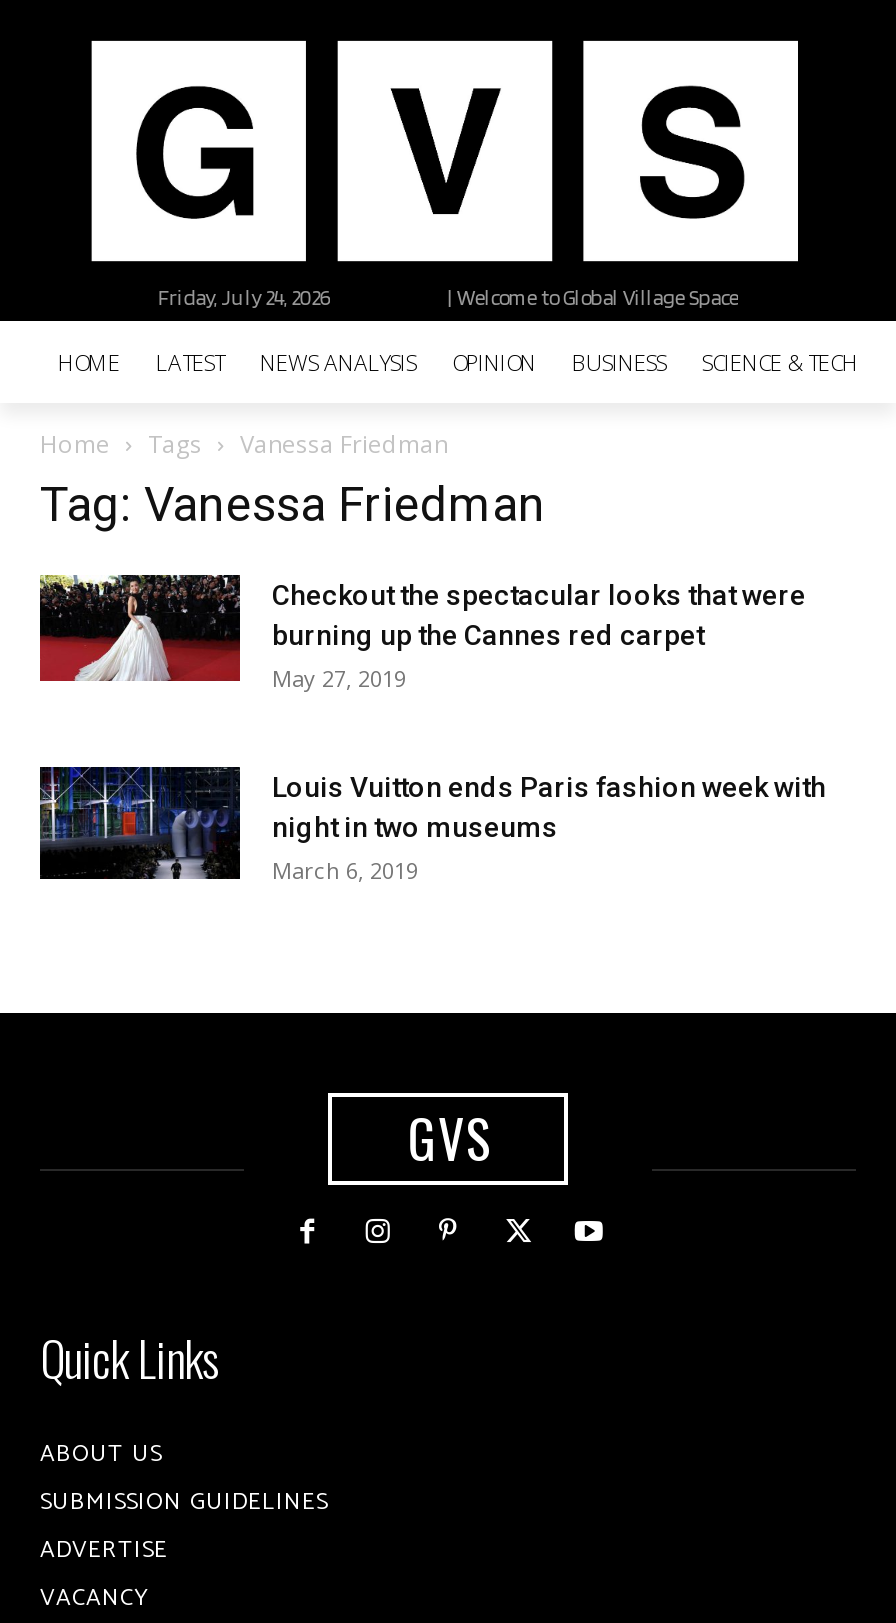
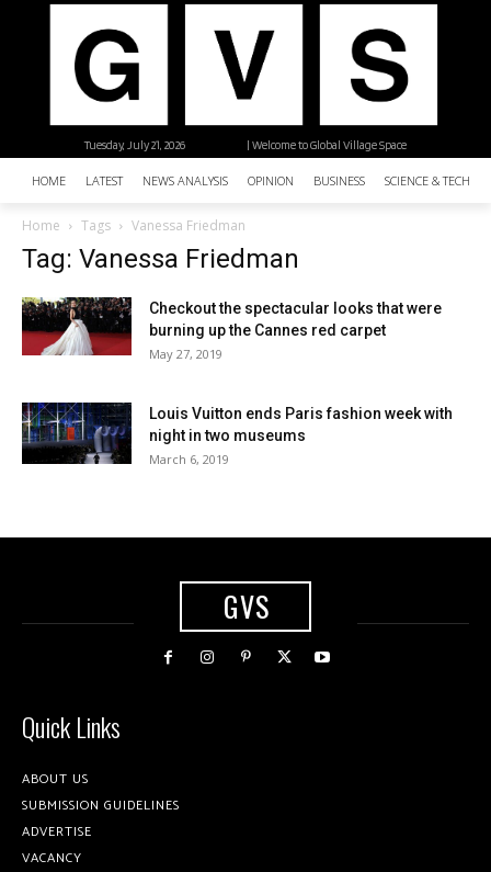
[157,283,329,311] Friday, July 24, 2026 -> [84,137,185,153] Tuesday, July 21, 2026

